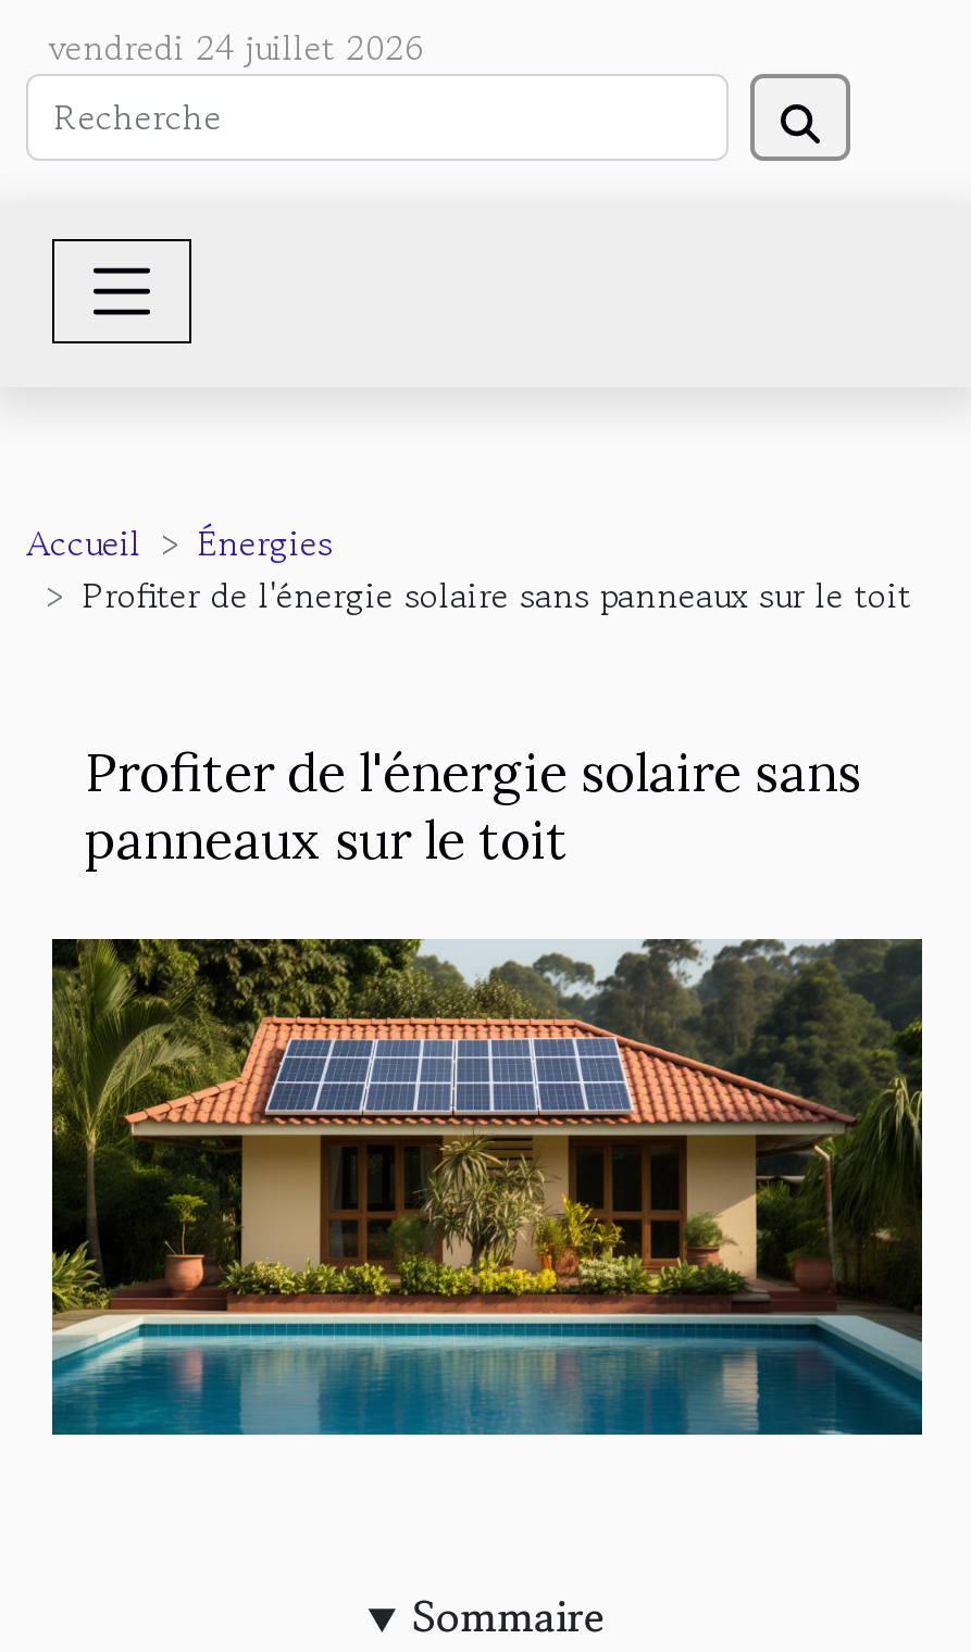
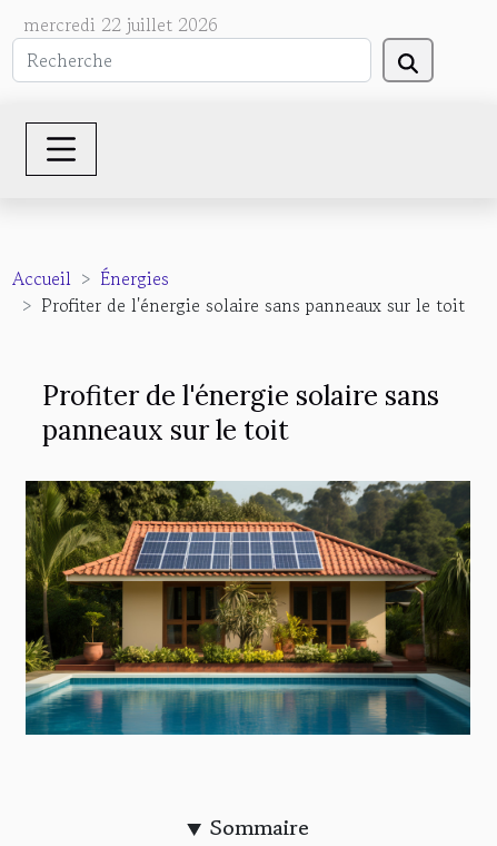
[48,22,424,74] vendredi 24 juillet 2026 -> [23,11,218,38] mercredi 22 juillet 2026

